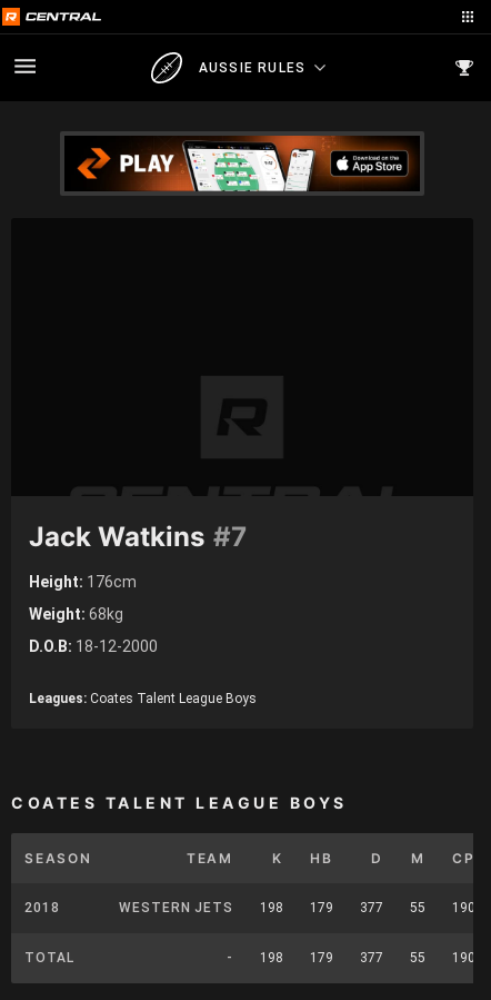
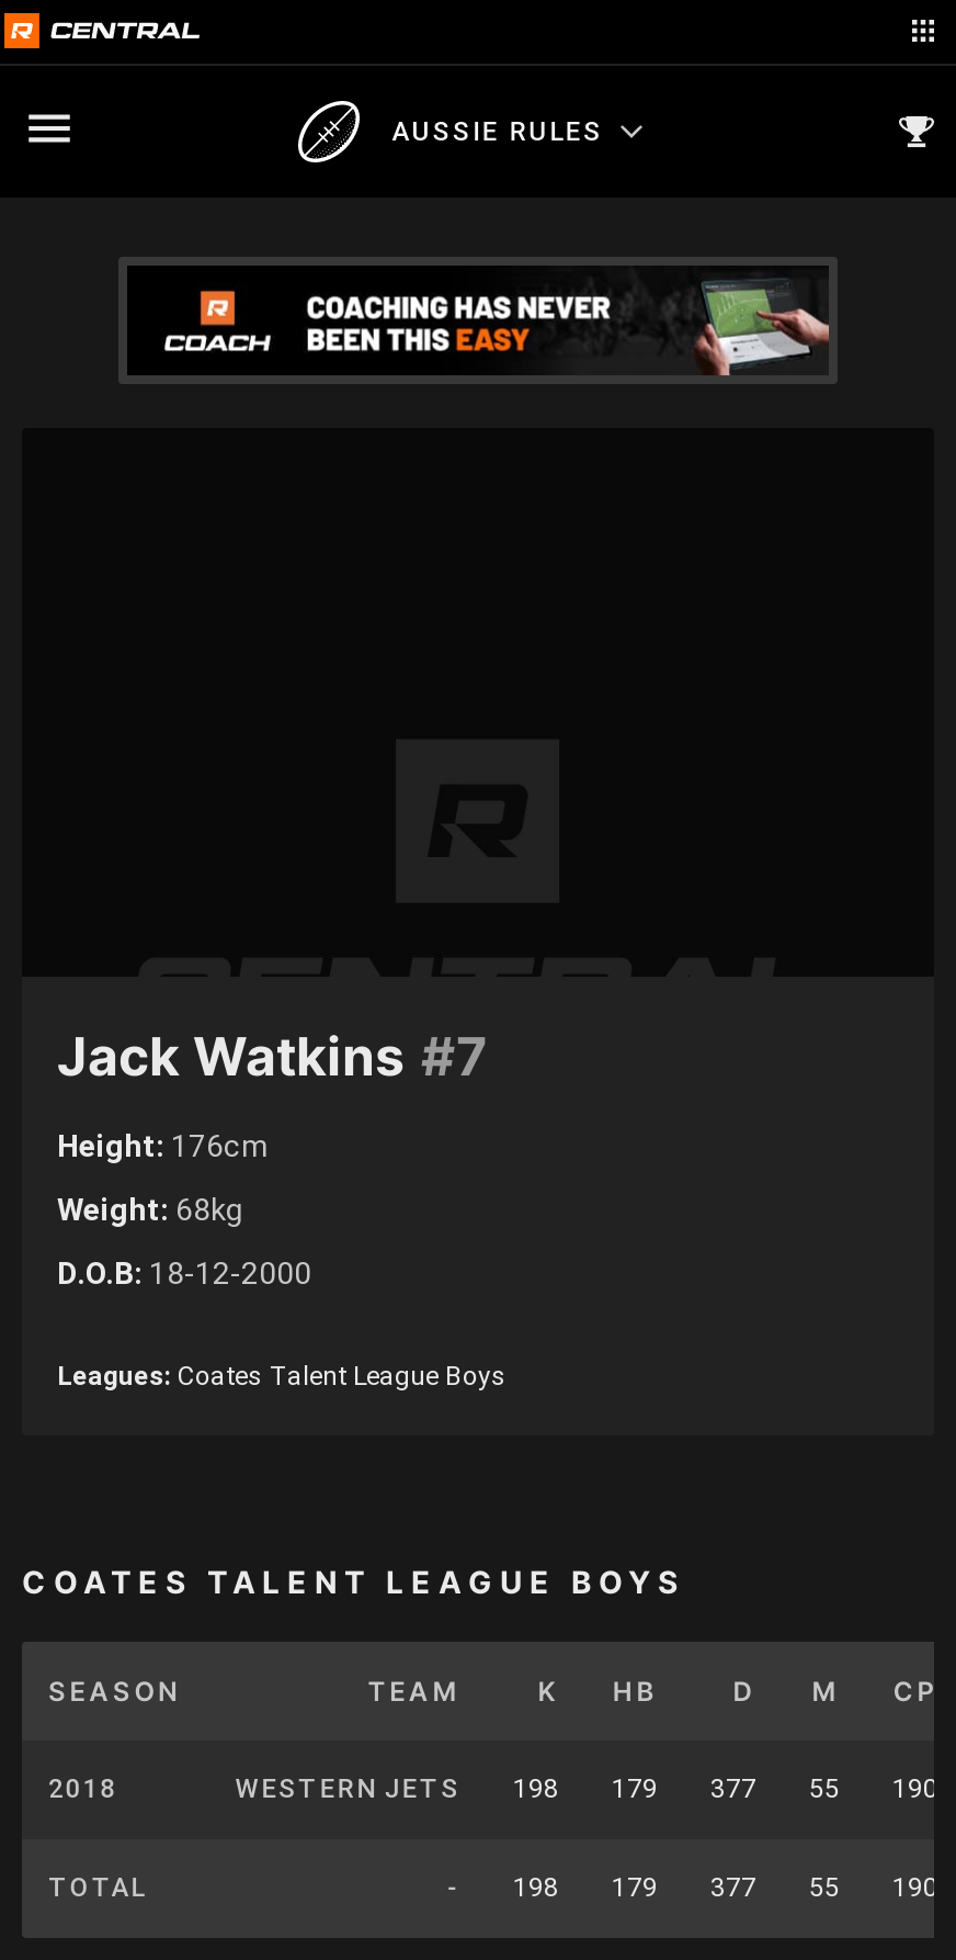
[77,135,420,192] [image] -> [153,263,831,378] [image]

